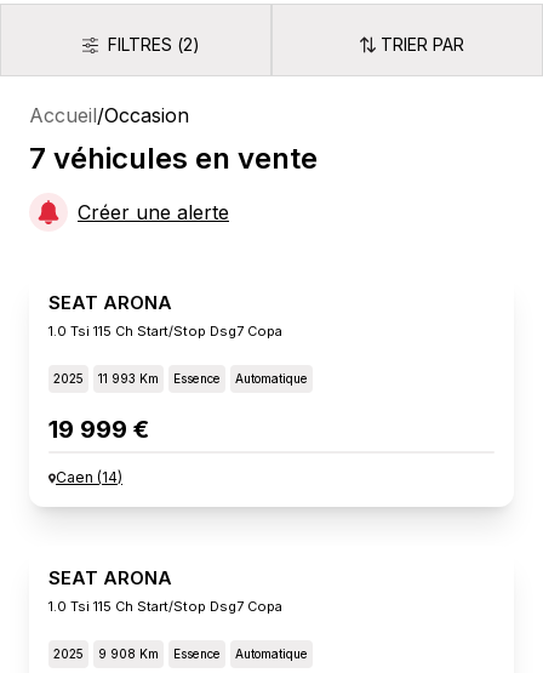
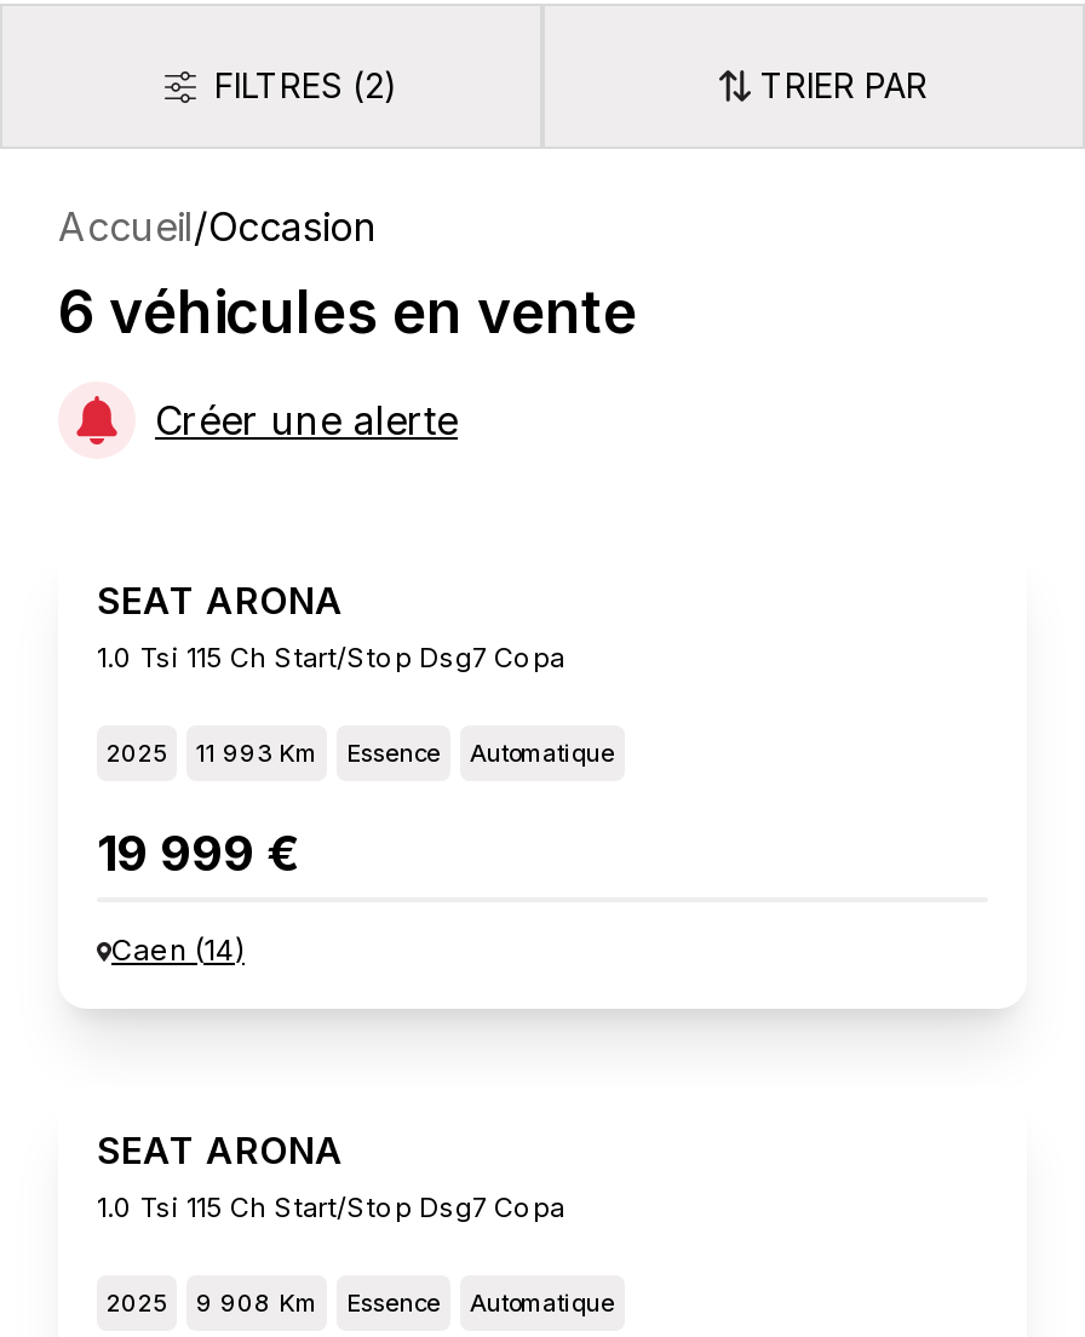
[29,141,318,176] 7 véhicules en vente -> [58,277,637,348] 6 véhicules en vente

